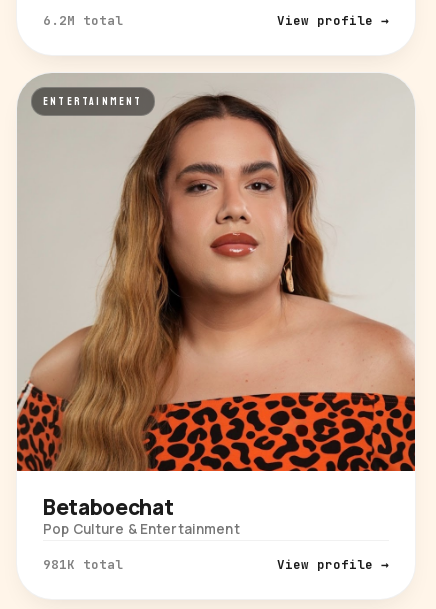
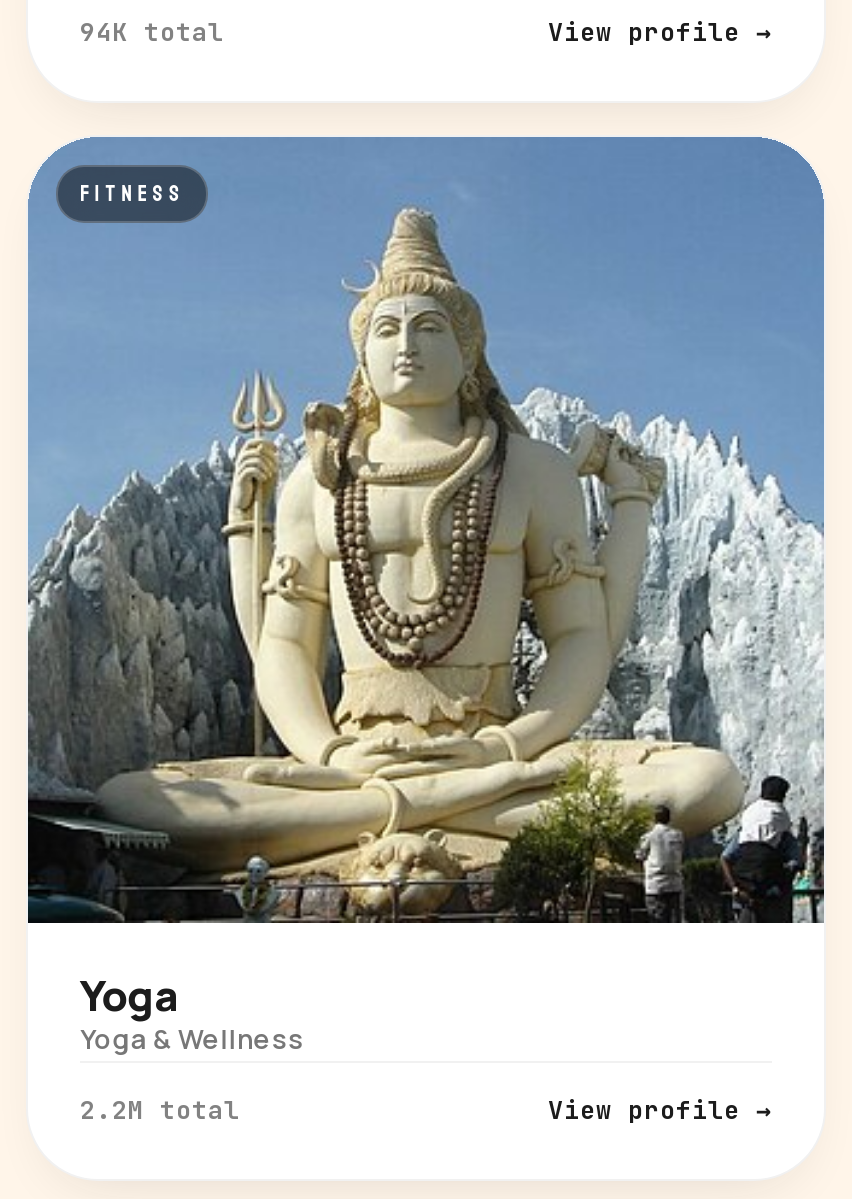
[43,12,123,29] 6.2M total -> [80,15,224,49] 94K total
[16,73,416,472] [image] | ENTERTAINMENT -> [26,137,826,925] [image] | FITNESS
[43,493,240,538] Betaboechat | Pop Culture & Entertainment -> [80,967,304,1057] Yoga | Yoga & Wellness
[43,556,123,573] 981K total -> [80,1093,240,1127] 2.2M total

